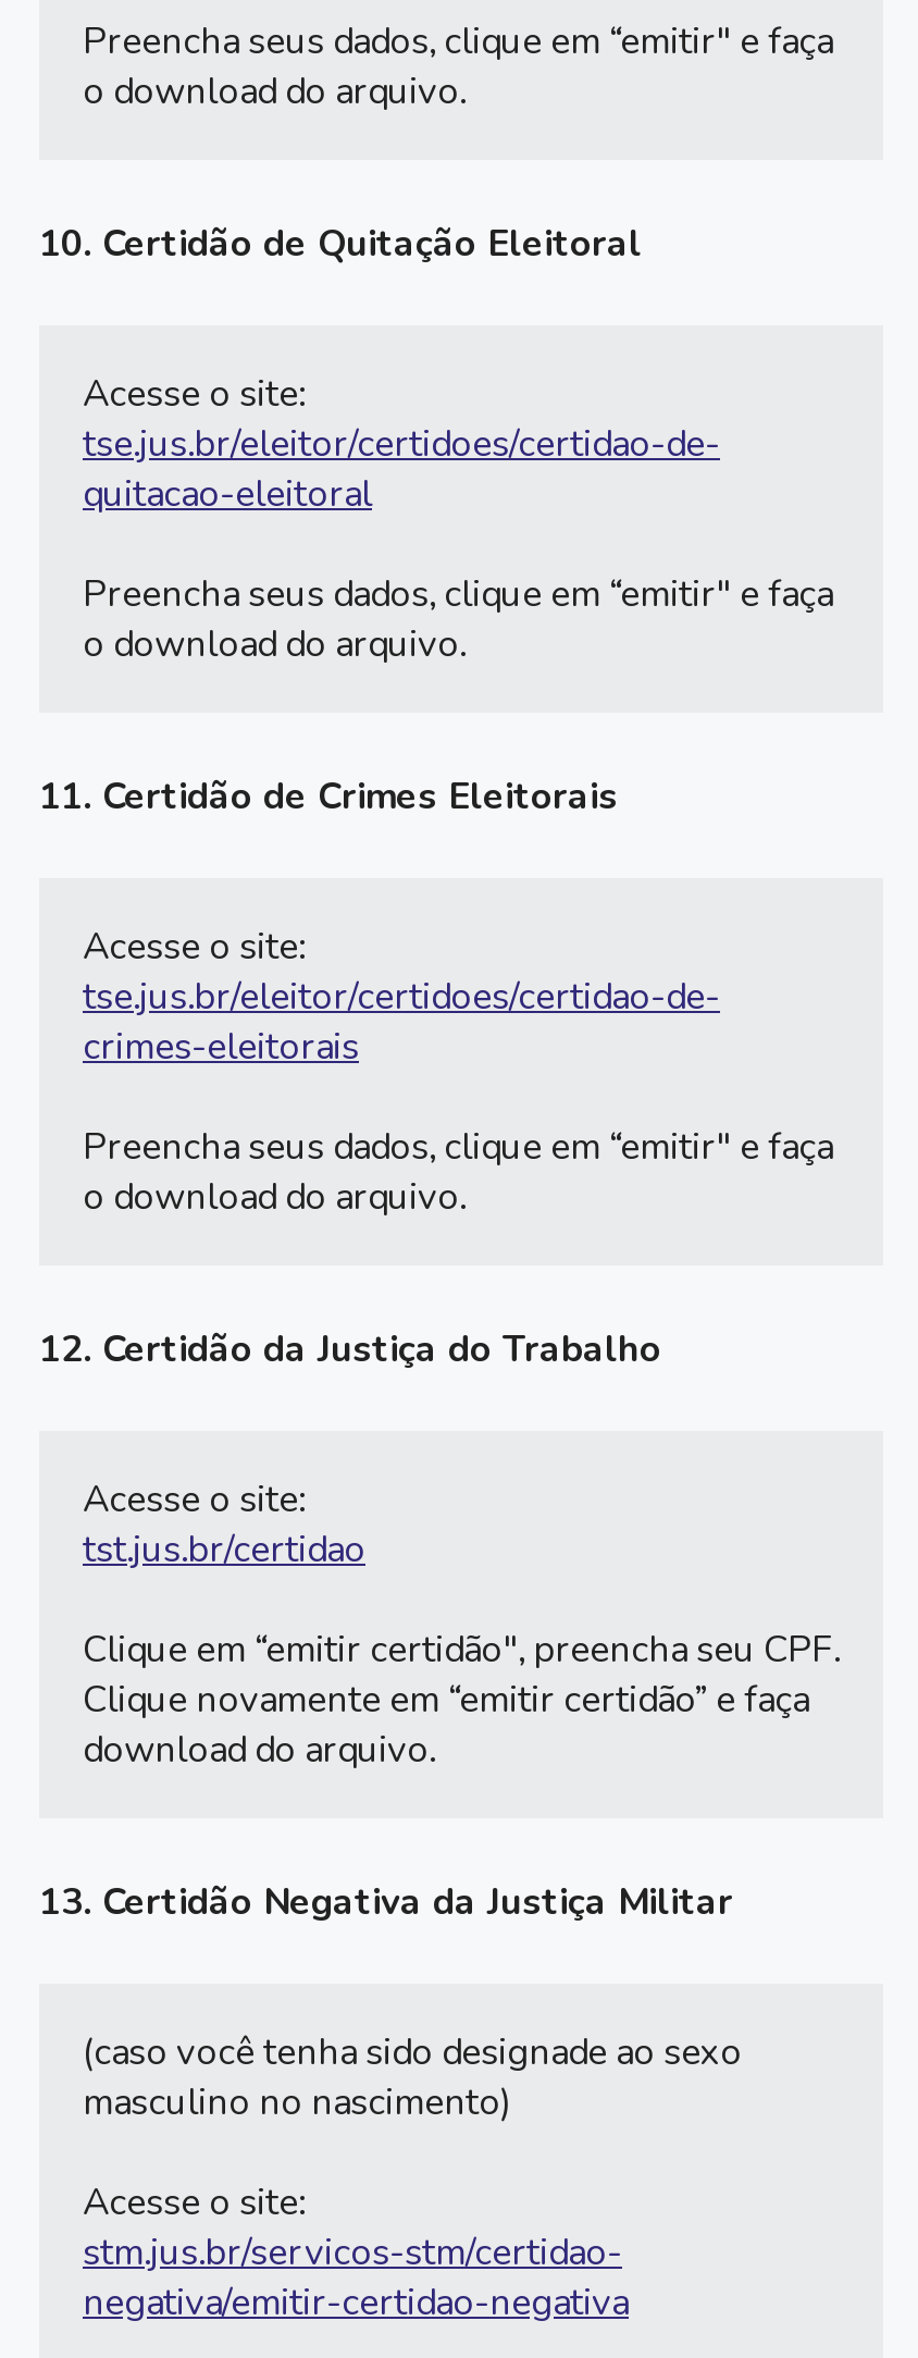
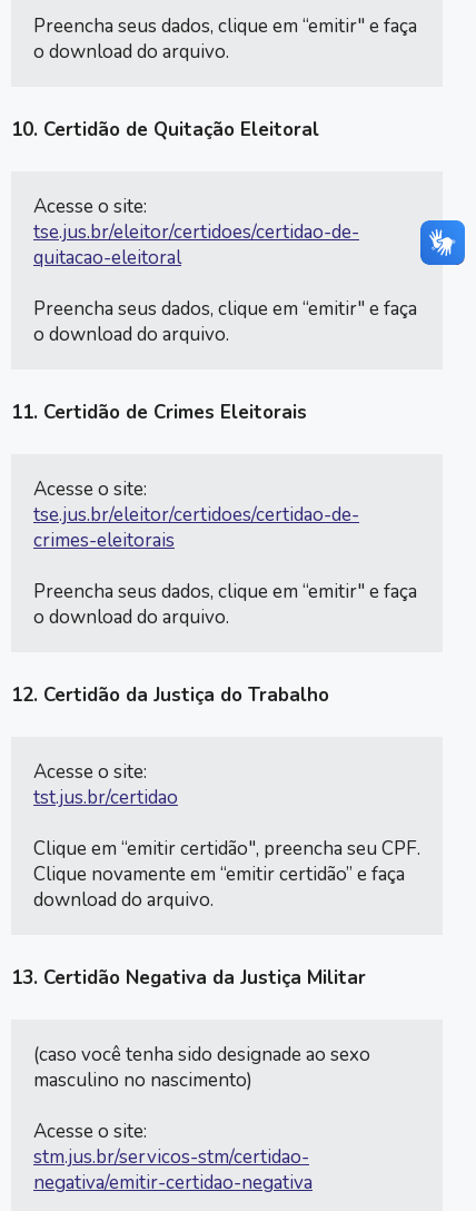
none -> [419,219,466,266] [image]

